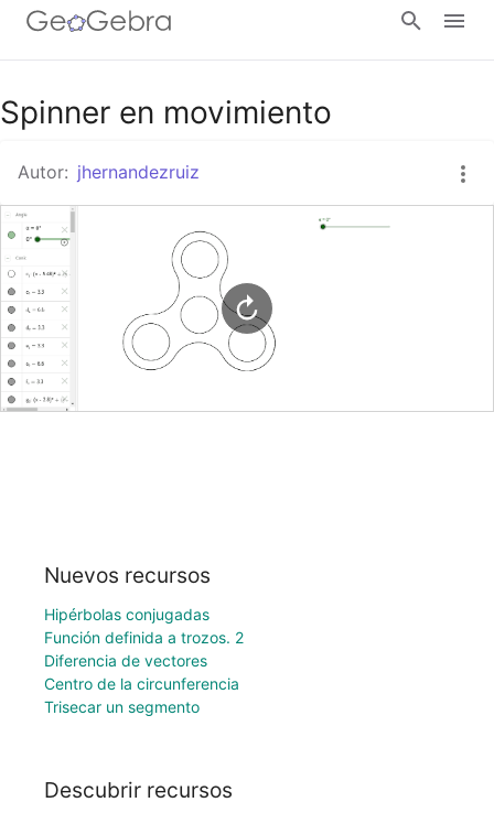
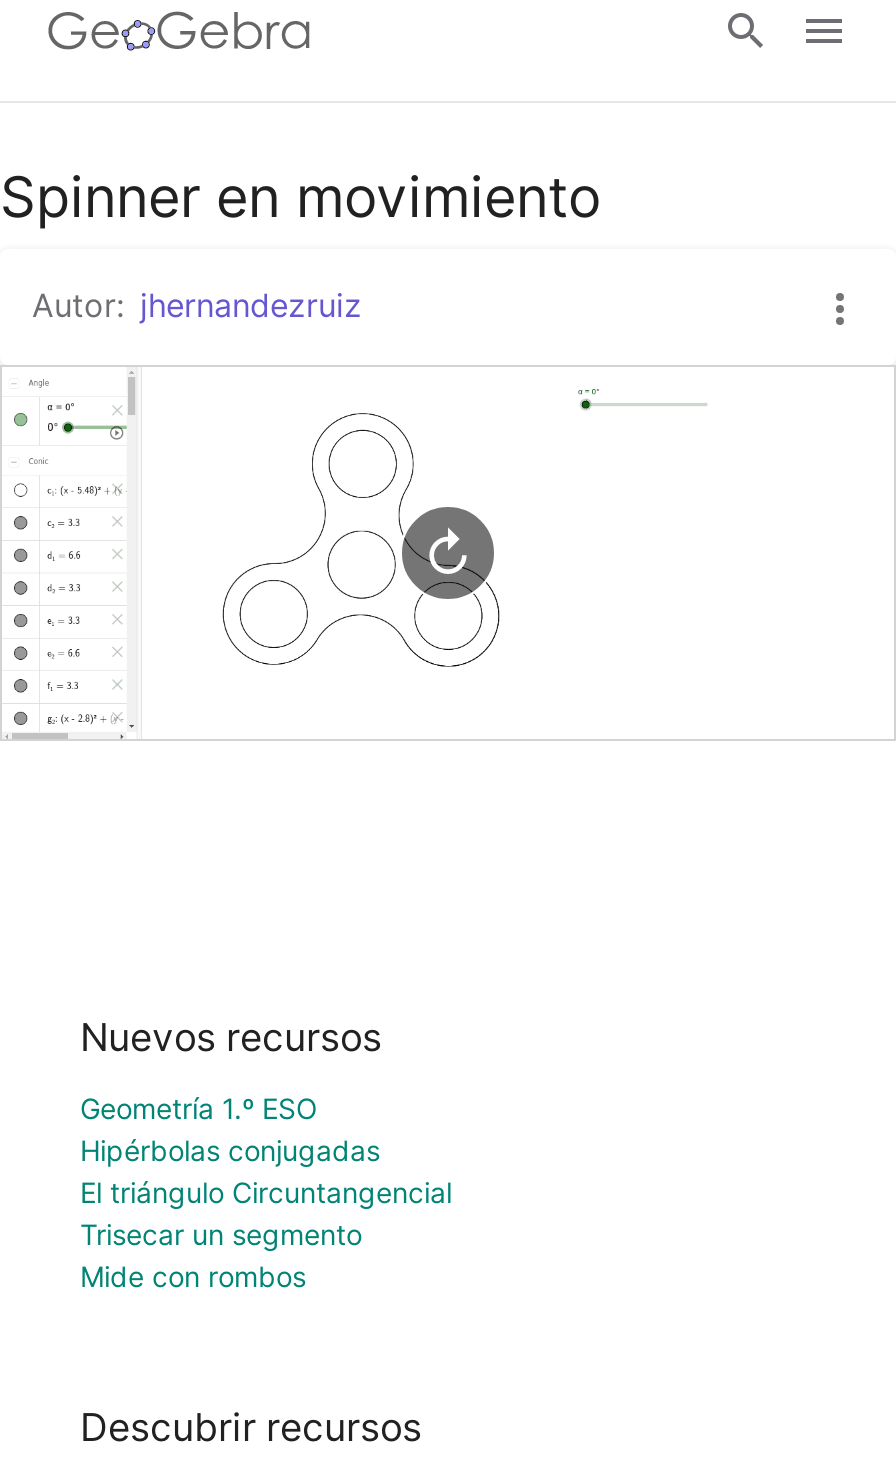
none -> [80,1091,318,1125] Geometría 1.º ESO
moved [44,605,210,623] -> [80,1133,380,1167]: Hipérbolas conjugadas
[44,628,244,693] Función definida a trozos. 2 | Diferencia de vectores | Centro de la circunferencia -> [80,1175,452,1209] El triángulo Circuntangencial
moved [44,697,200,716] -> [80,1217,362,1251]: Trisecar un segmento
none -> [80,1259,306,1293] Mide con rombos

